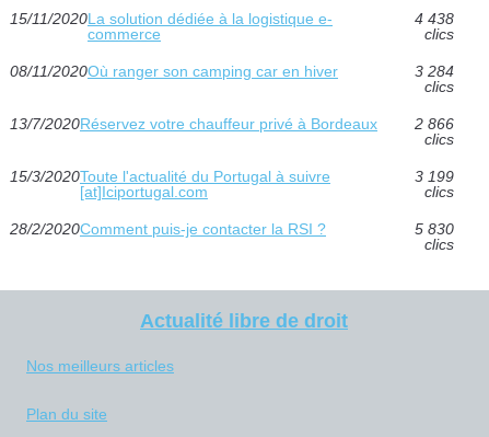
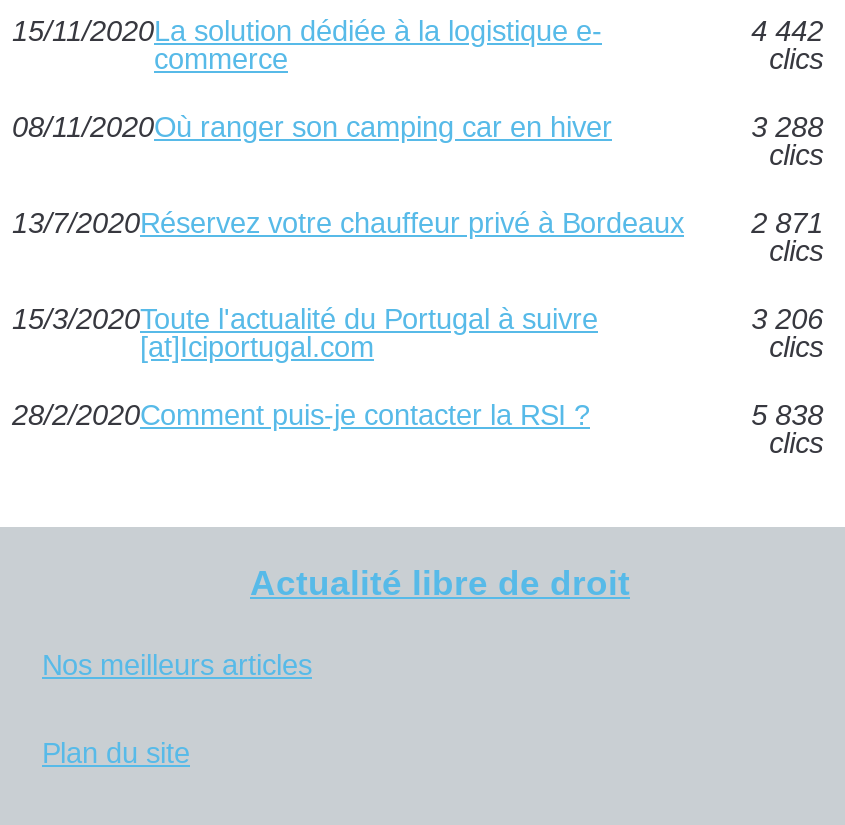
[414,10,454,27] 4 438 -> [751,15,823,47] 4 442
[414,62,454,80] 3 284 -> [751,111,823,143] 3 288
[414,115,454,133] 2 866 -> [751,207,823,239] 2 871
[414,168,454,185] 3 199 -> [751,303,823,335] 3 206
[414,220,454,238] 5 830 -> [751,399,823,431] 5 838

